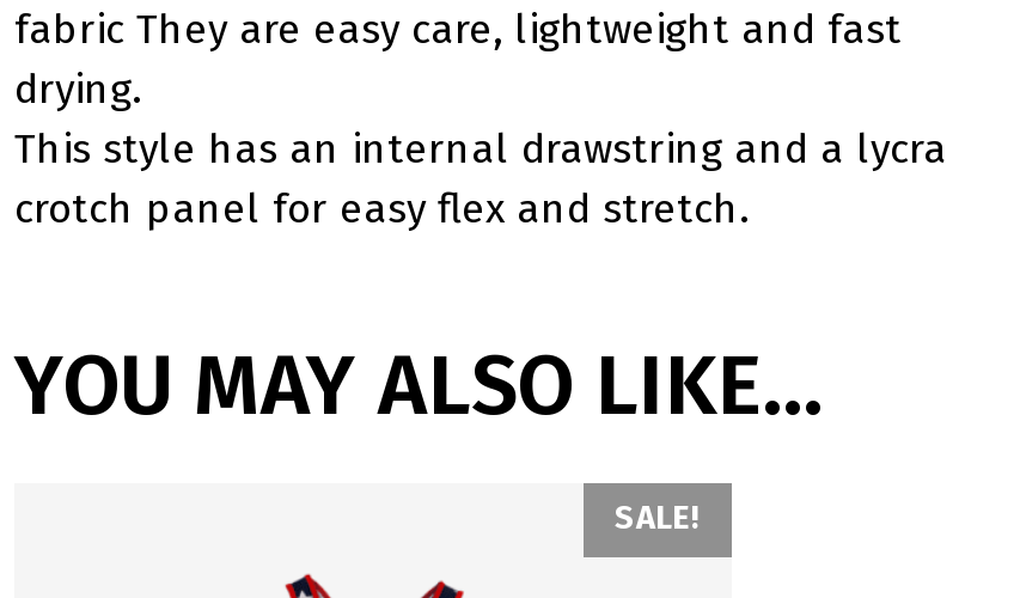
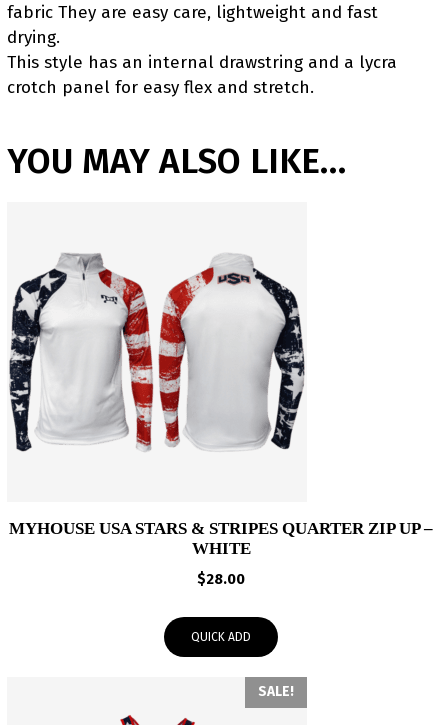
none -> [9,519,433,644] MYHOUSE USA STARS & STRIPES QUARTER ZIP UP – | WHITE | $28.00 | QUICK ADD
none -> [9,253,305,452] [image]

